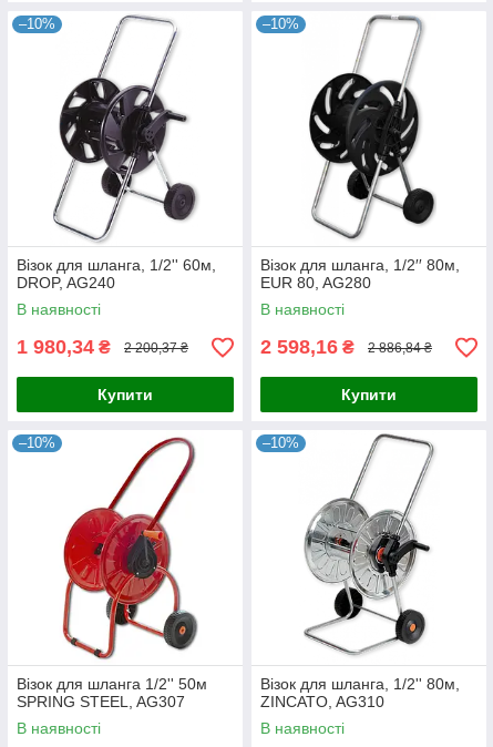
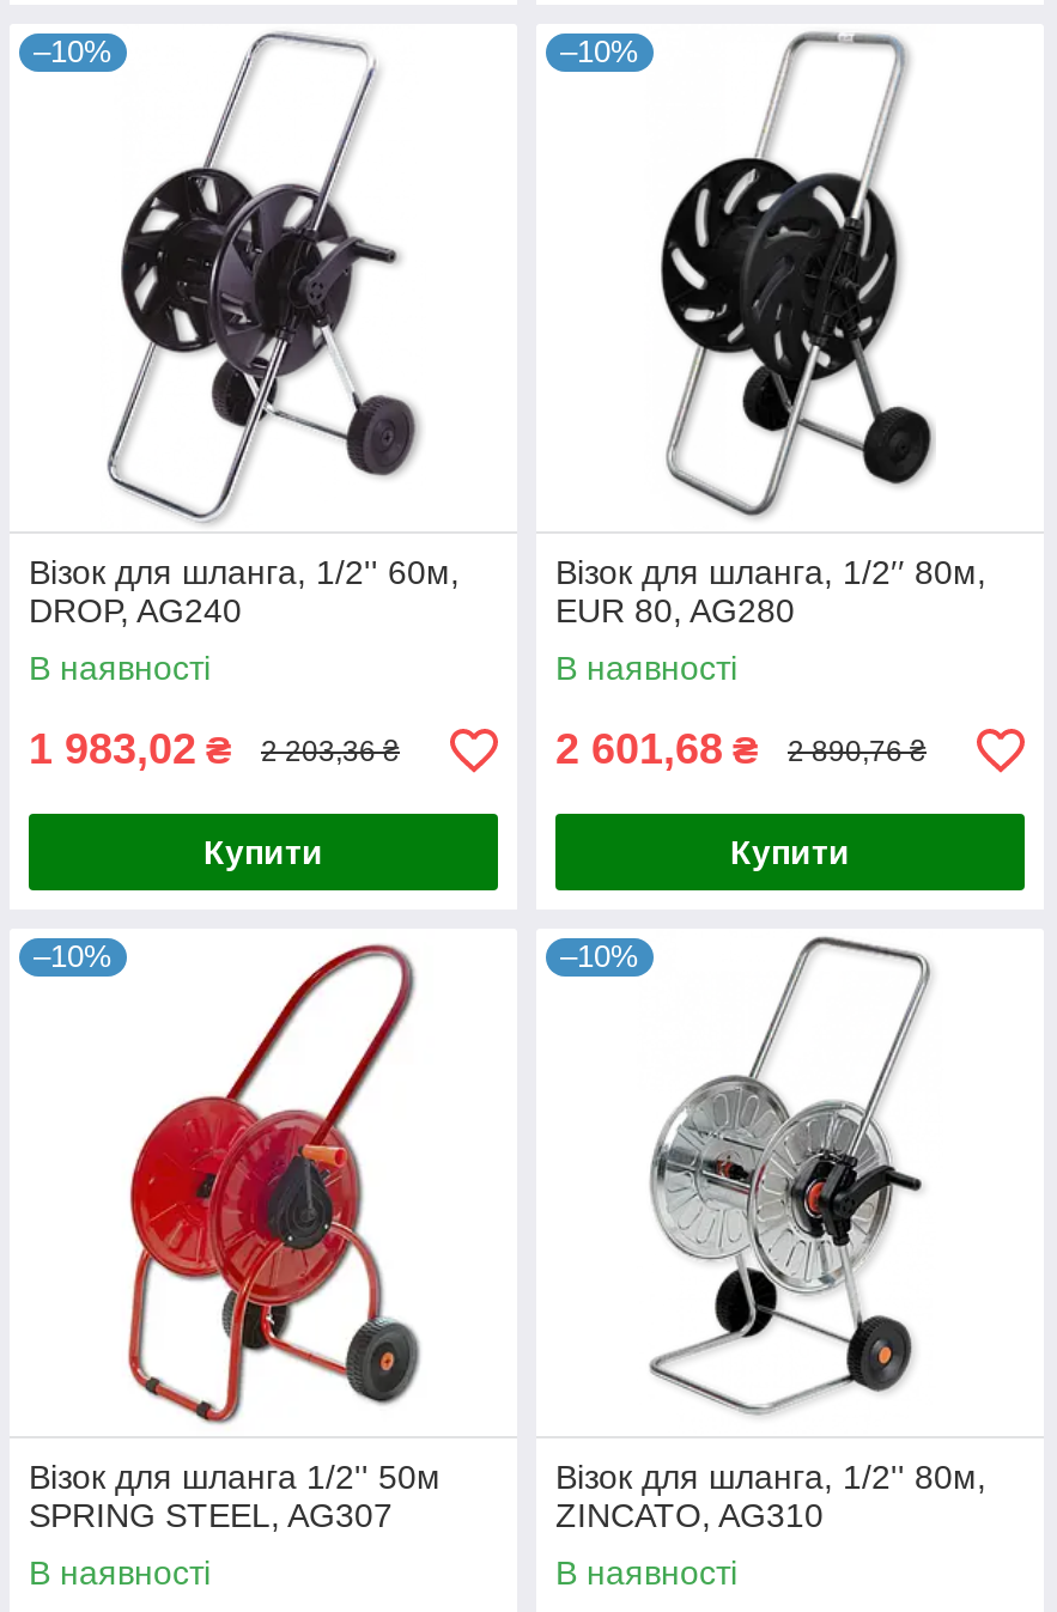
[17,336,111,358] 1 980,34 ₴ -> [29,726,232,774] 1 983,02 ₴
[124,340,188,355] 2 200,37 ₴ -> [261,734,400,768] 2 203,36 ₴
[260,336,355,358] 2 598,16 ₴ -> [555,726,759,774] 2 601,68 ₴
[368,340,432,355] 2 886,84 ₴ -> [788,734,927,768] 2 890,76 ₴

